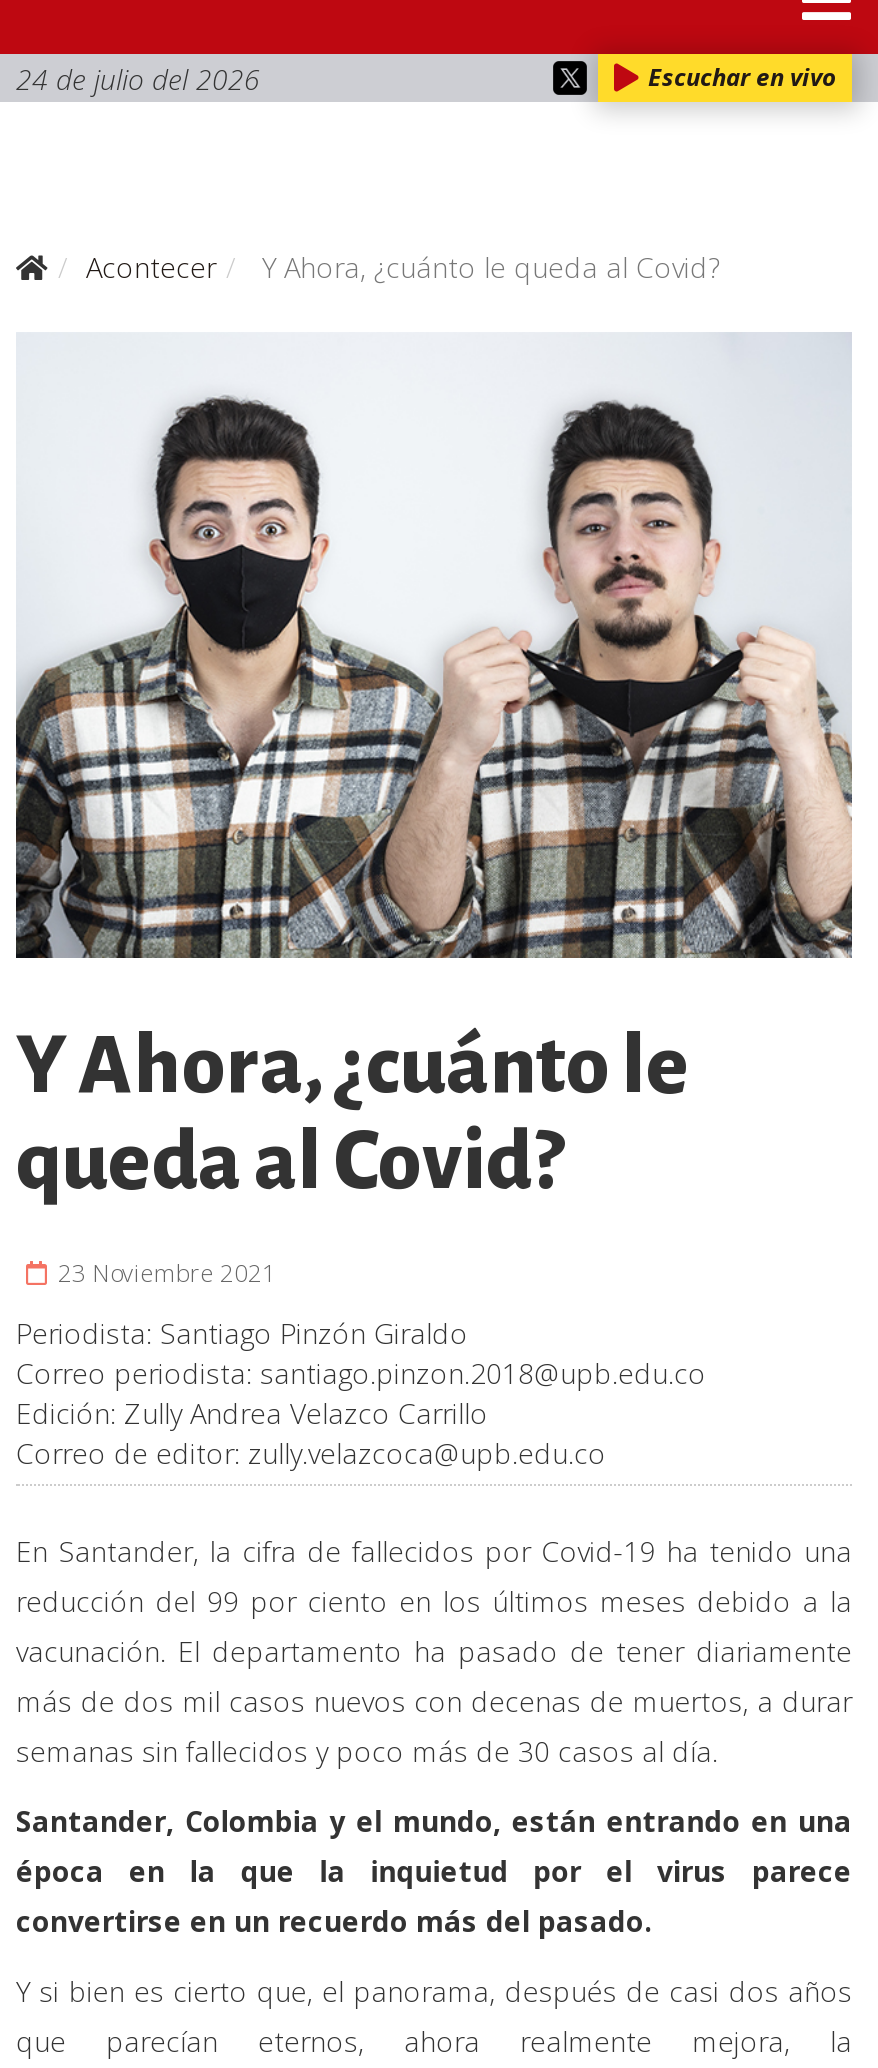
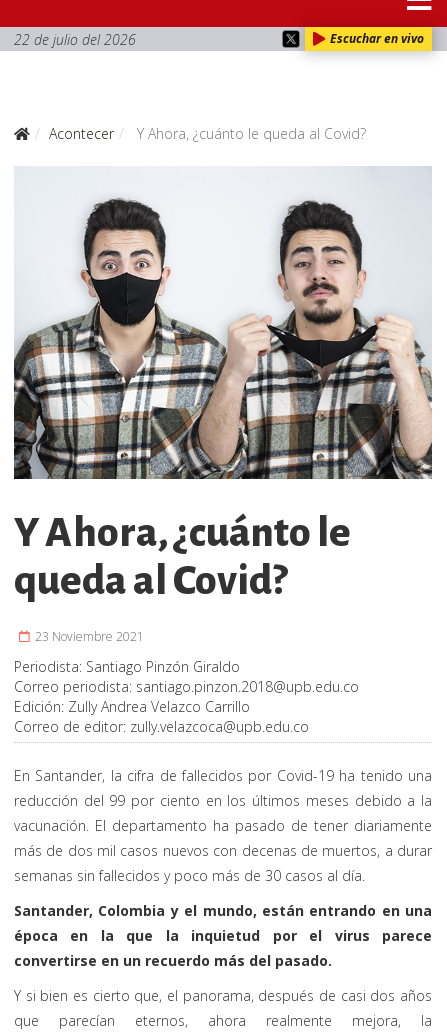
[16,59,260,97] 24 de julio del 2026 -> [14,29,136,48] 22 de julio del 2026

